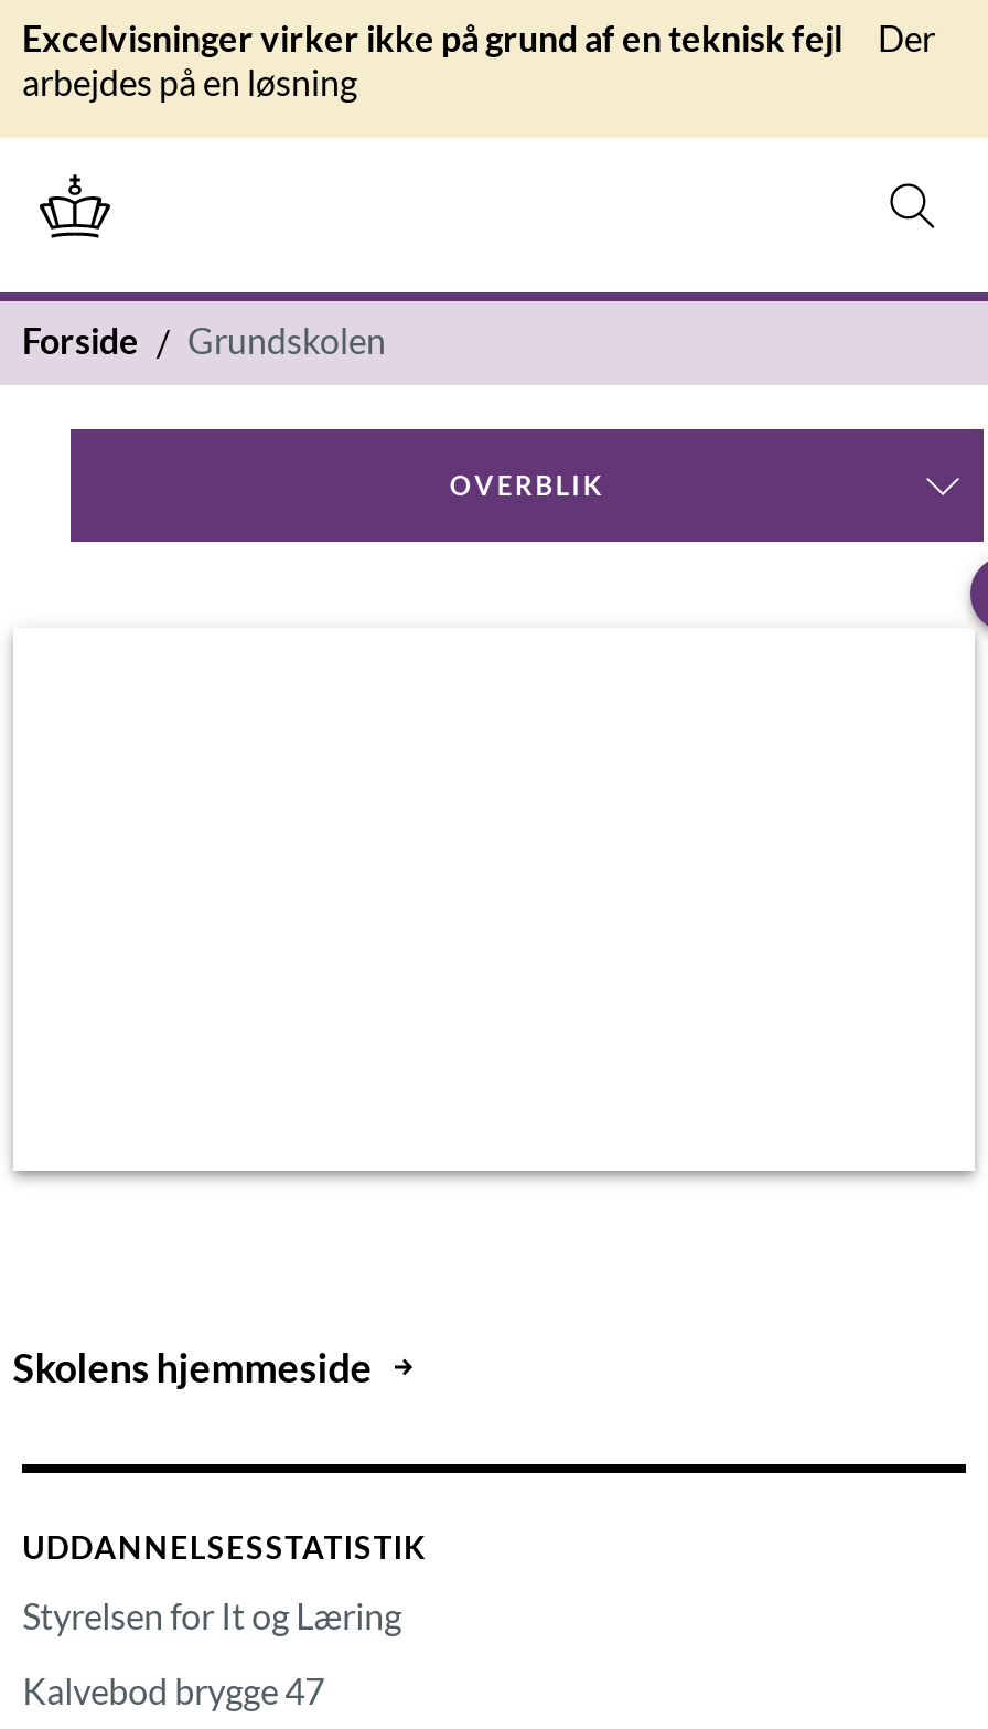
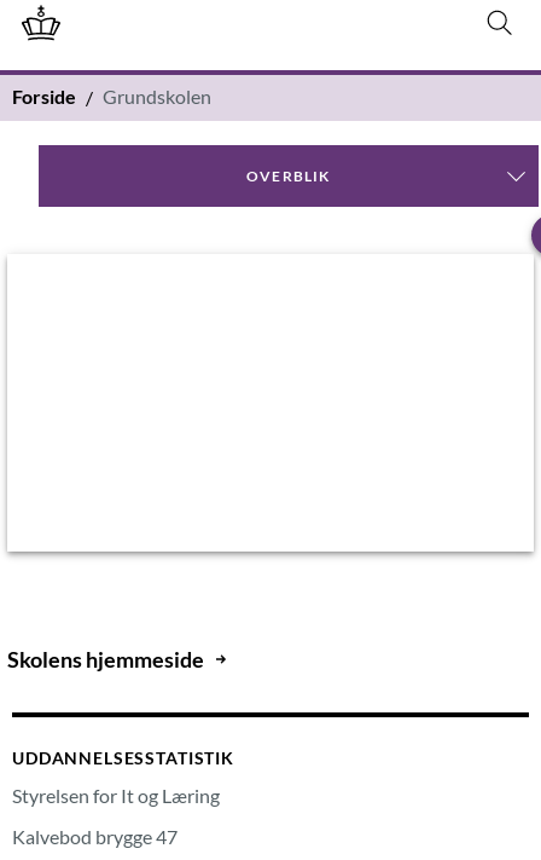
[22,17,935,103] Excelvisninger virker ikke på grund af en teknisk fejl | Der | arbejdes på en løsning -> none

